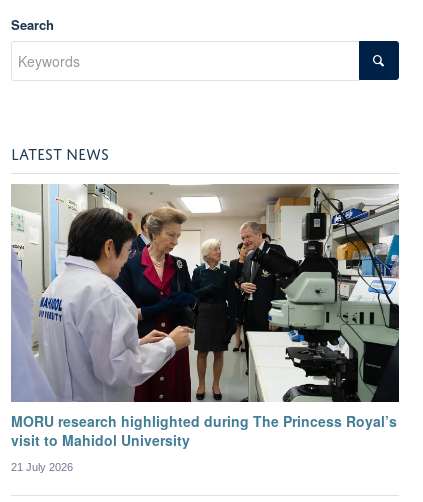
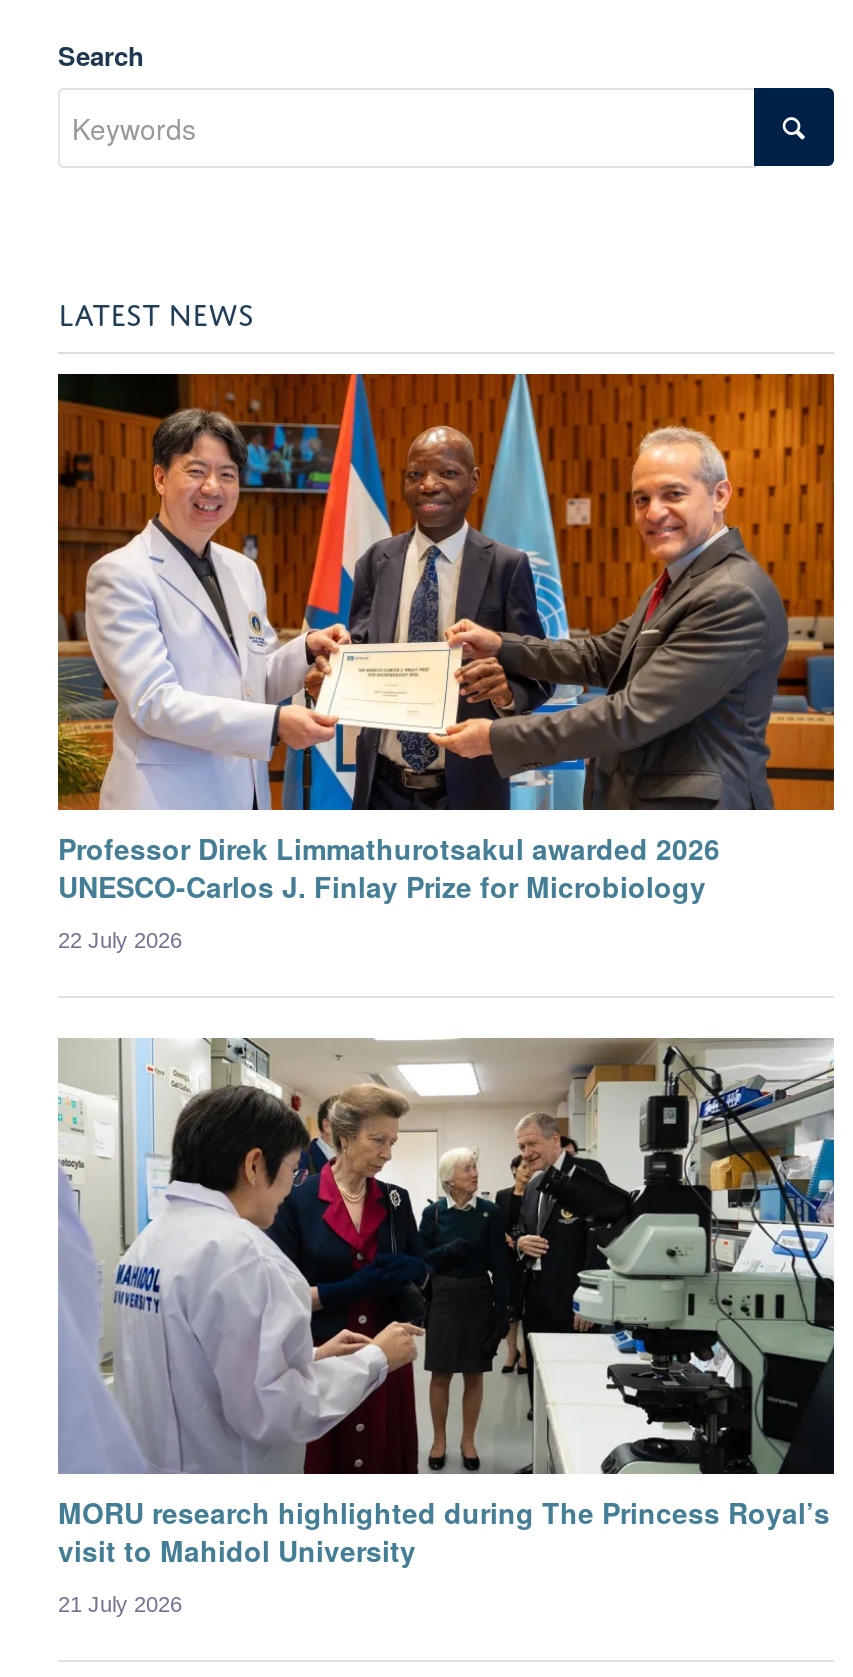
none -> [56,372,836,953] [image] | Professor Direk Limmathurotsakul awarded 2026 | UNESCO-Carlos J. Finlay Prize for Microbiology | 22 July 2026

